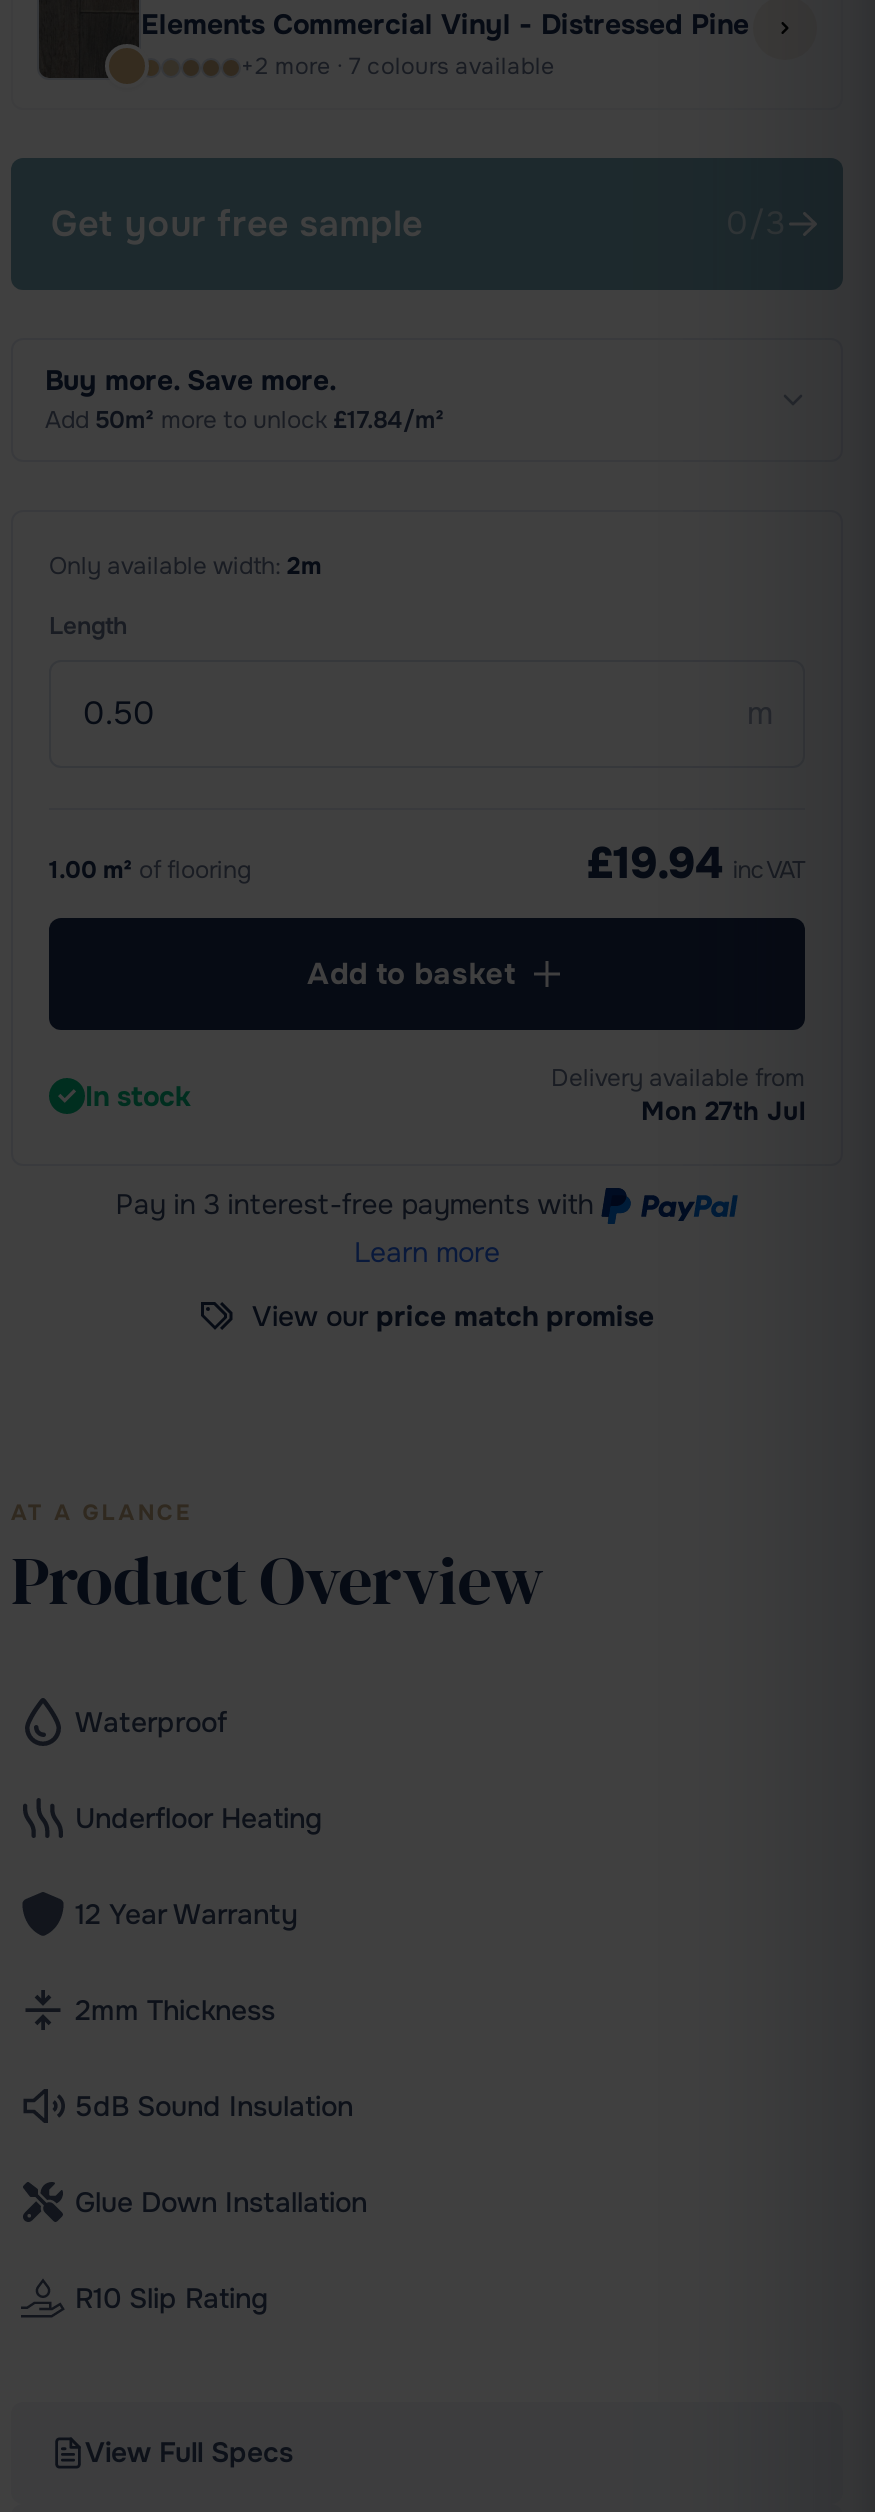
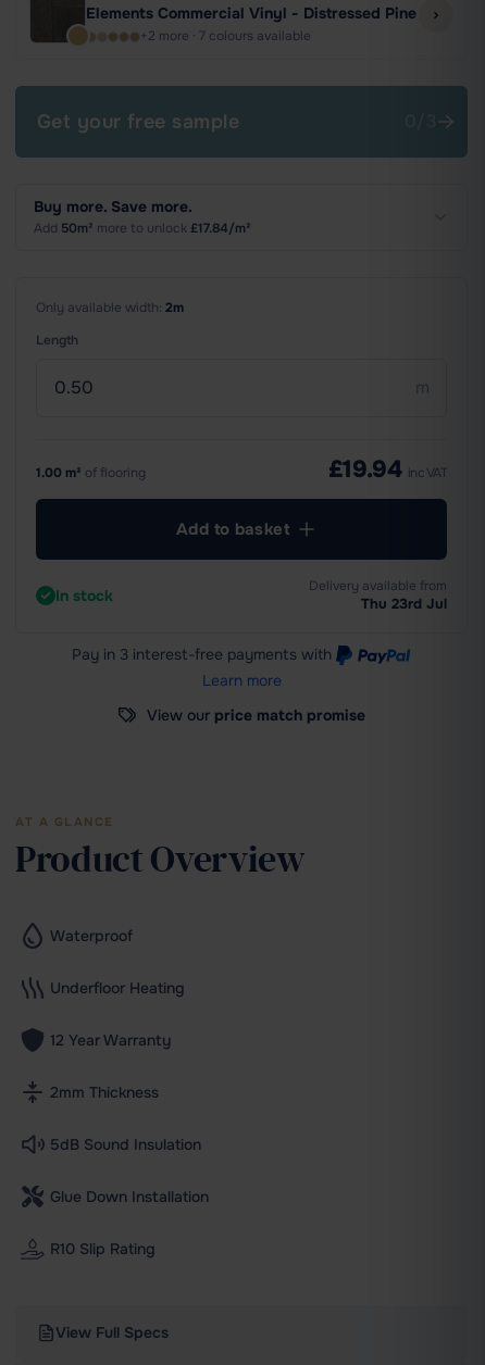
[641,1094,805,1128] Mon 27th Jul -> [361,594,447,613] Thu 23rd Jul

